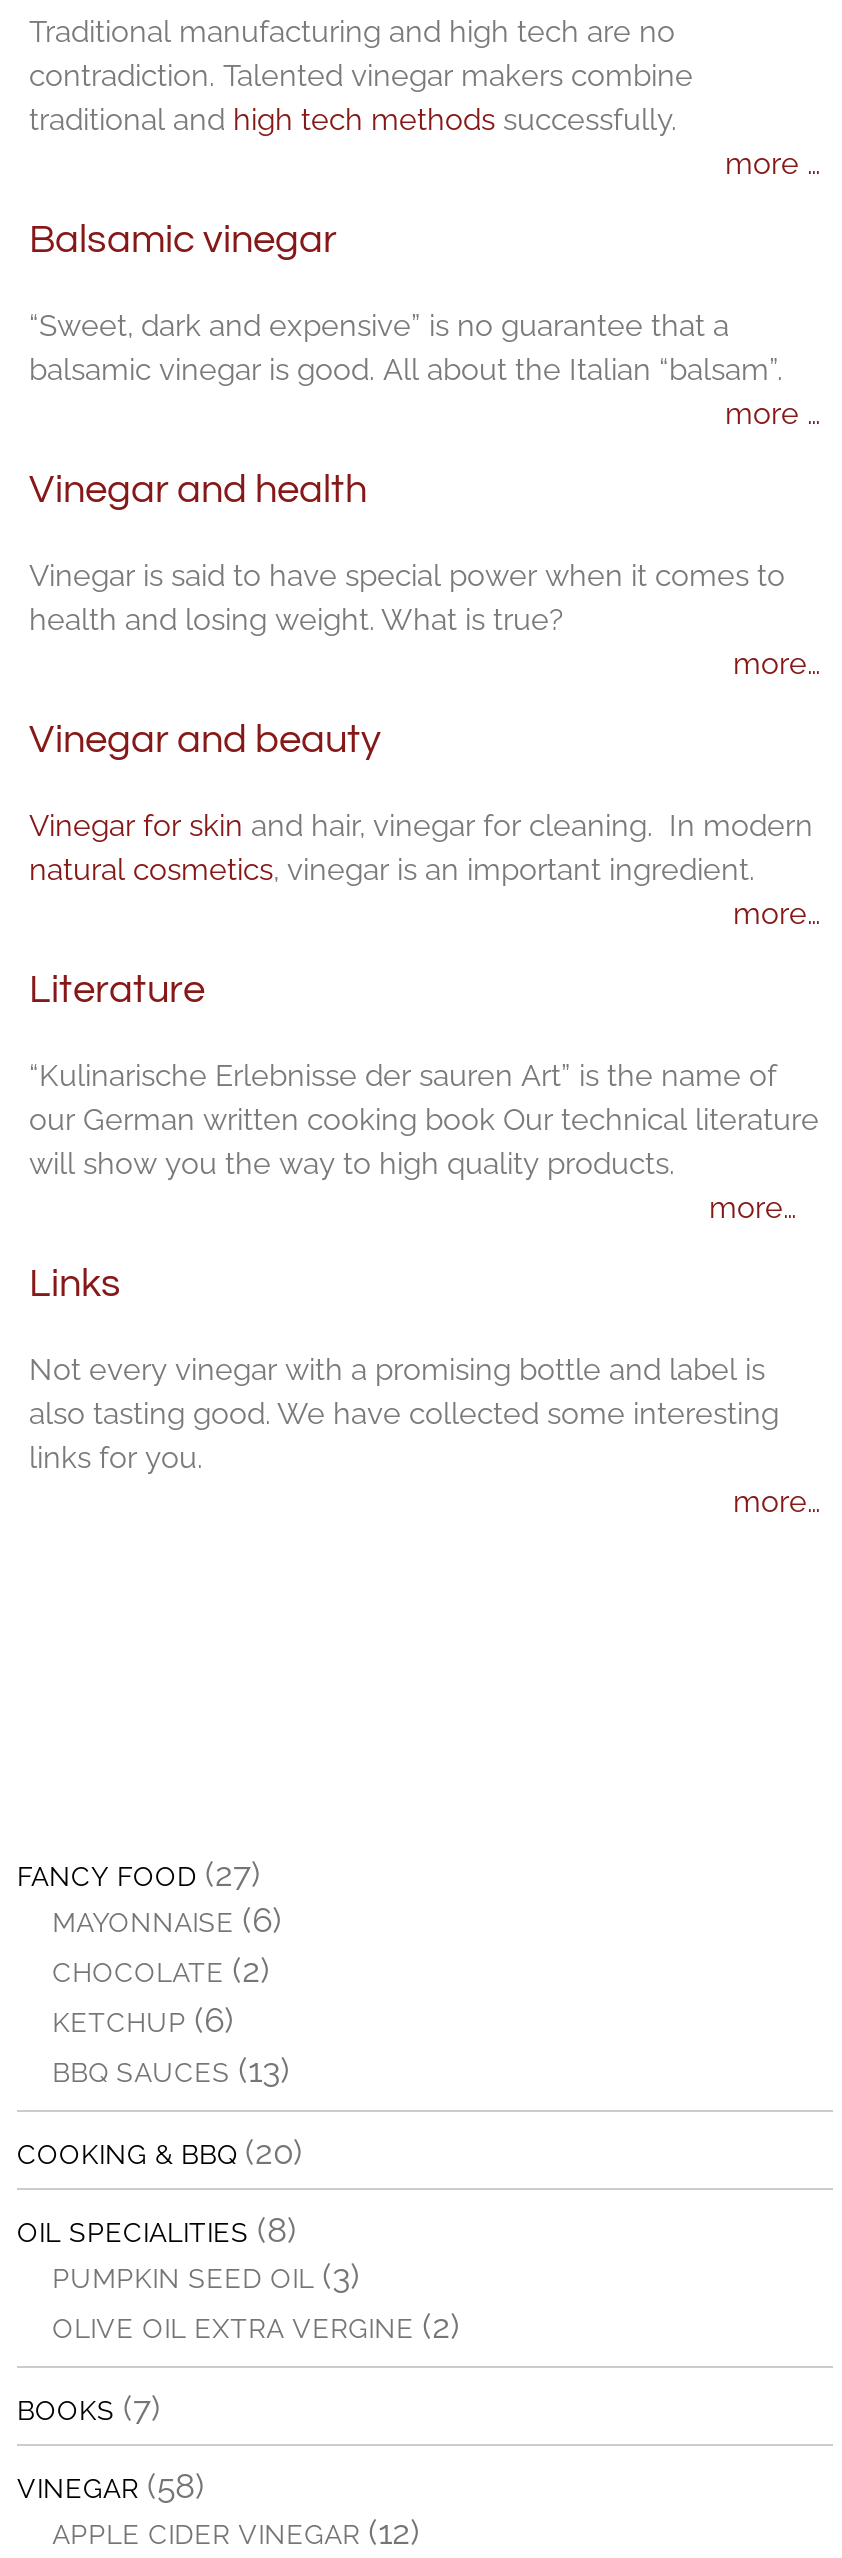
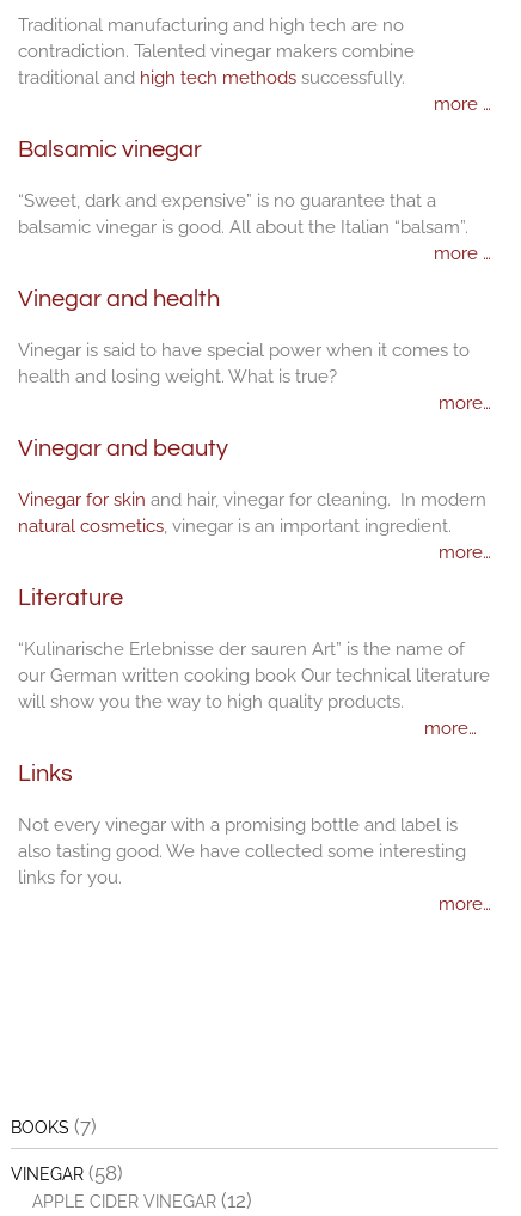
[17,1853,460,2345] FANCY FOOD (27) | MAYONNAISE (6) | CHOCOLATE (2) | KETCHUP (6) | BBQ SAUCES (13) | COOKING & BBQ (20) | OIL SPECIALITIES (8) | PUMPKIN SEED OIL (3) | OLIVE OIL EXTRA VERGINE (2) -> none

